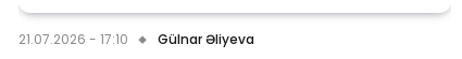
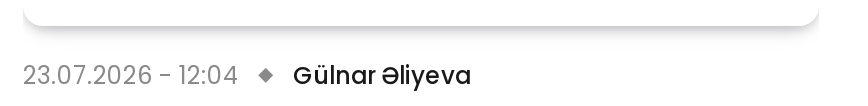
[18,30,254,48] 21.07.2026 - 17:10 Gülnar Əliyeva -> [23,58,471,92] 23.07.2026 - 12:04 Gülnar Əliyeva

